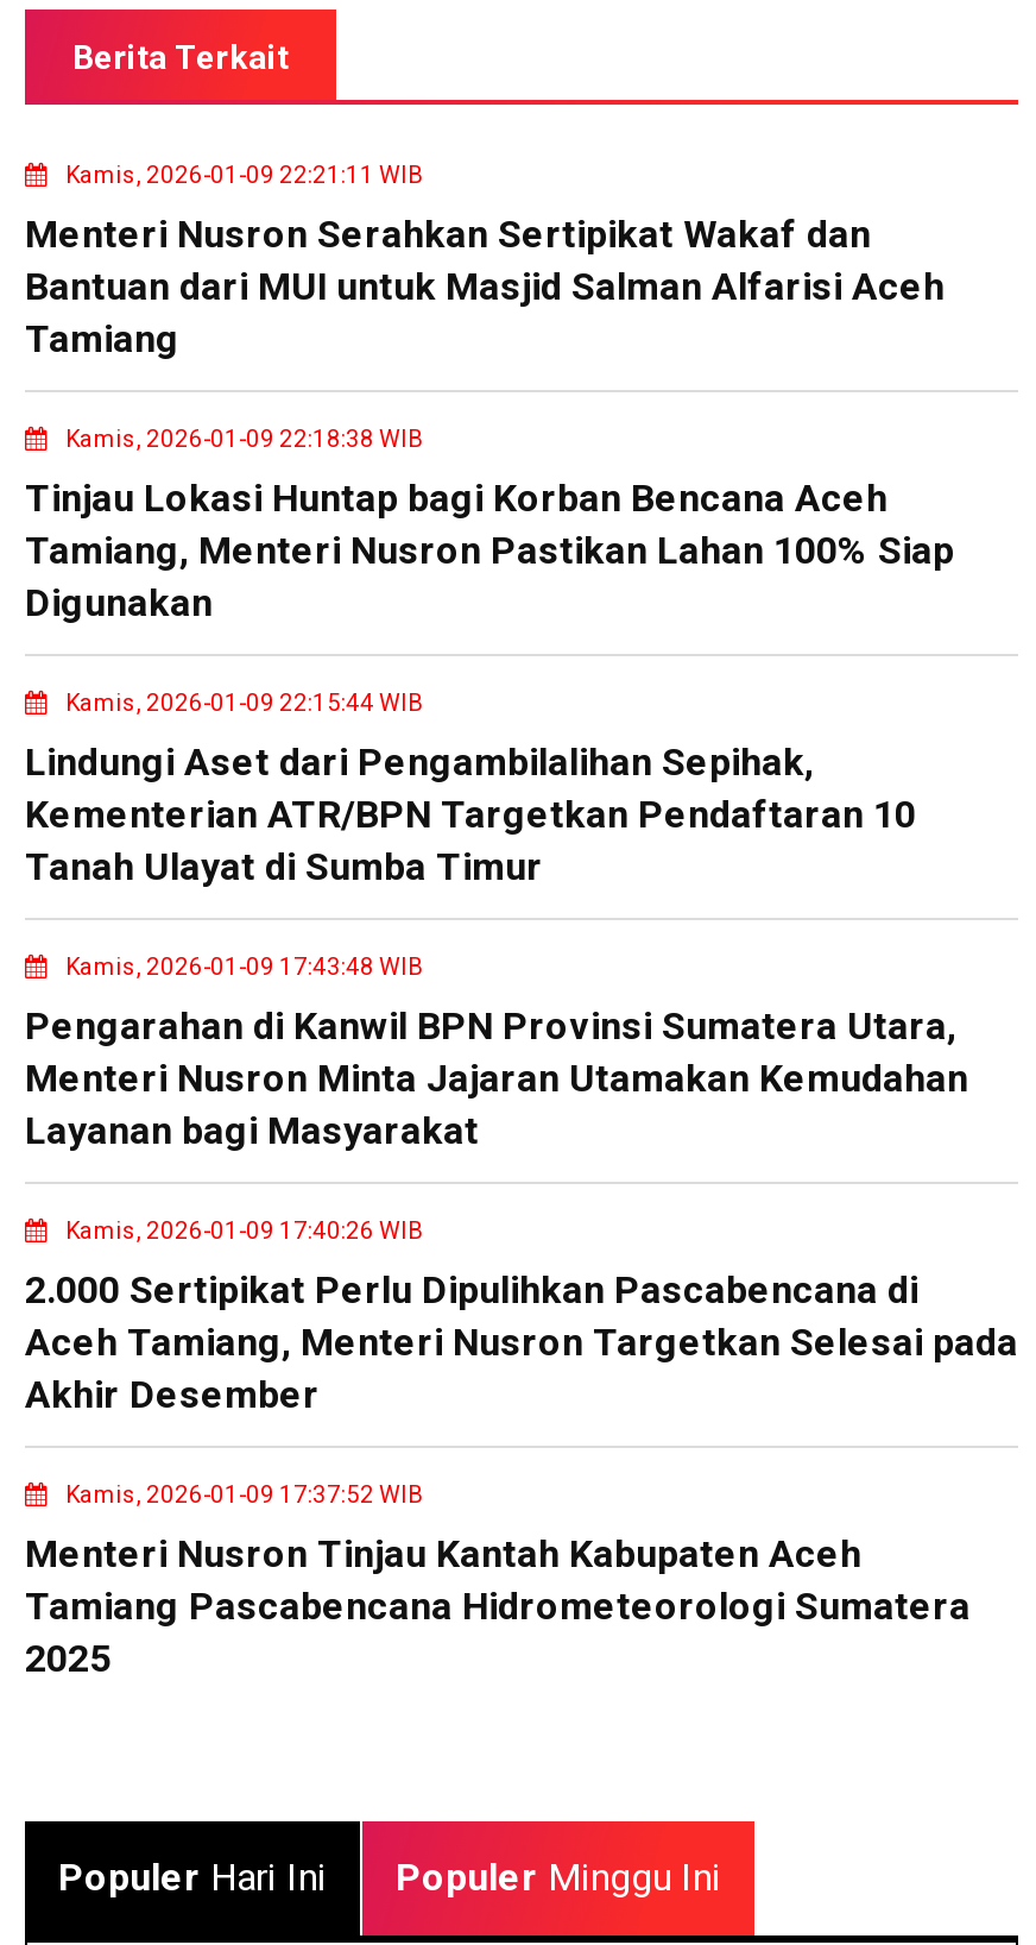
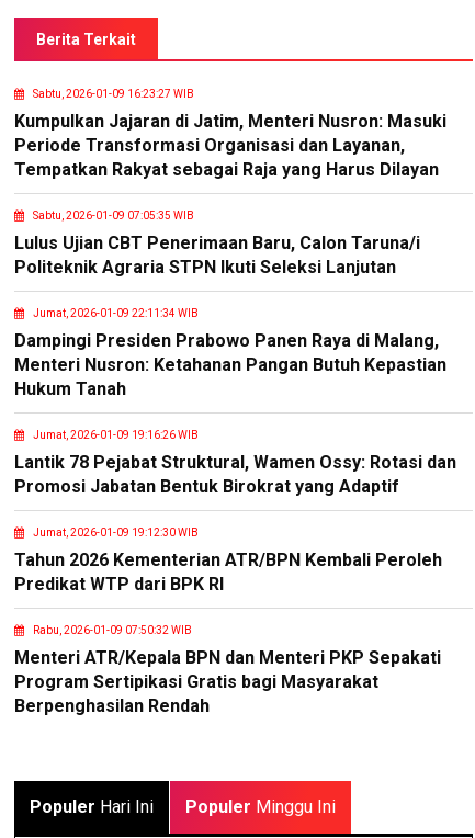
[65,162,424,188] Kamis, 2026-01-09 22:21:11 WIB -> [33,88,194,100] Sabtu, 2026-01-09 16:23:27 WIB
[25,212,945,361] Menteri Nusron Serahkan Sertipikat Wakaf dan | Bantuan dari MUI untuk Masjid Salman Alfarisi Aceh | Tamiang -> [14,111,446,180] Kumpulkan Jajaran di Jatim, Menteri Nusron: Masuki | Periode Transformasi Organisasi dan Layanan, | Tempatkan Rakyat sebagai Raja yang Harus Dilayan
[65,426,424,452] Kamis, 2026-01-09 22:18:38 WIB -> [33,209,194,222] Sabtu, 2026-01-09 07:05:35 WIB
[25,476,954,625] Tinjau Lokasi Huntap bagi Korban Bencana Aceh | Tamiang, Menteri Nusron Pastikan Lahan 100% Siap | Digunakan -> [14,233,420,278] Lulus Ujian CBT Penerimaan Baru, Calon Taruna/i | Politeknik Agraria STPN Ikuti Seleksi Lanjutan
[65,690,424,716] Kamis, 2026-01-09 22:15:44 WIB -> [33,307,199,319] Jumat, 2026-01-09 22:11:34 WIB
[25,739,916,889] Lindungi Aset dari Pengambilalihan Sepihak, | Kementerian ATR/BPN Targetkan Pendaftaran 10 | Tanah Ulayat di Sumba Timur -> [14,330,446,399] Dampingi Presiden Prabowo Panen Raya di Malang, | Menteri Nusron: Ketahanan Pangan Butuh Kepastian | Hukum Tanah
[65,953,424,980] Kamis, 2026-01-09 17:43:48 WIB -> [33,429,199,441] Jumat, 2026-01-09 19:16:26 WIB
[25,1003,968,1153] Pengarahan di Kanwil BPN Provinsi Sumatera Utara, | Menteri Nusron Minta Jajaran Utamakan Kemudahan | Layanan bagi Masyarakat -> [14,452,456,497] Lantik 78 Pejabat Struktural, Wamen Ossy: Rotasi dan | Promosi Jabatan Bentuk Birokrat yang Adaptif
[65,1217,424,1244] Kamis, 2026-01-09 17:40:26 WIB -> [33,526,199,539] Jumat, 2026-01-09 19:12:30 WIB
[25,1267,1018,1417] 2.000 Sertipikat Perlu Dipulihkan Pascabencana di | Aceh Tamiang, Menteri Nusron Targetkan Selesai pada | Akhir Desember -> [14,550,442,594] Tahun 2026 Kementerian ATR/BPN Kembali Peroleh | Predikat WTP dari BPK RI
[65,1481,424,1507] Kamis, 2026-01-09 17:37:52 WIB -> [33,624,192,636] Rabu, 2026-01-09 07:50:32 WIB
[25,1531,971,1681] Menteri Nusron Tinjau Kantah Kabupaten Aceh | Tamiang Pascabencana Hidrometeorologi Sumatera | 2025 -> [14,647,441,716] Menteri ATR/Kepala BPN dan Menteri PKP Sepakati | Program Sertipikasi Gratis bagi Masyarakat | Berpenghasilan Rendah

